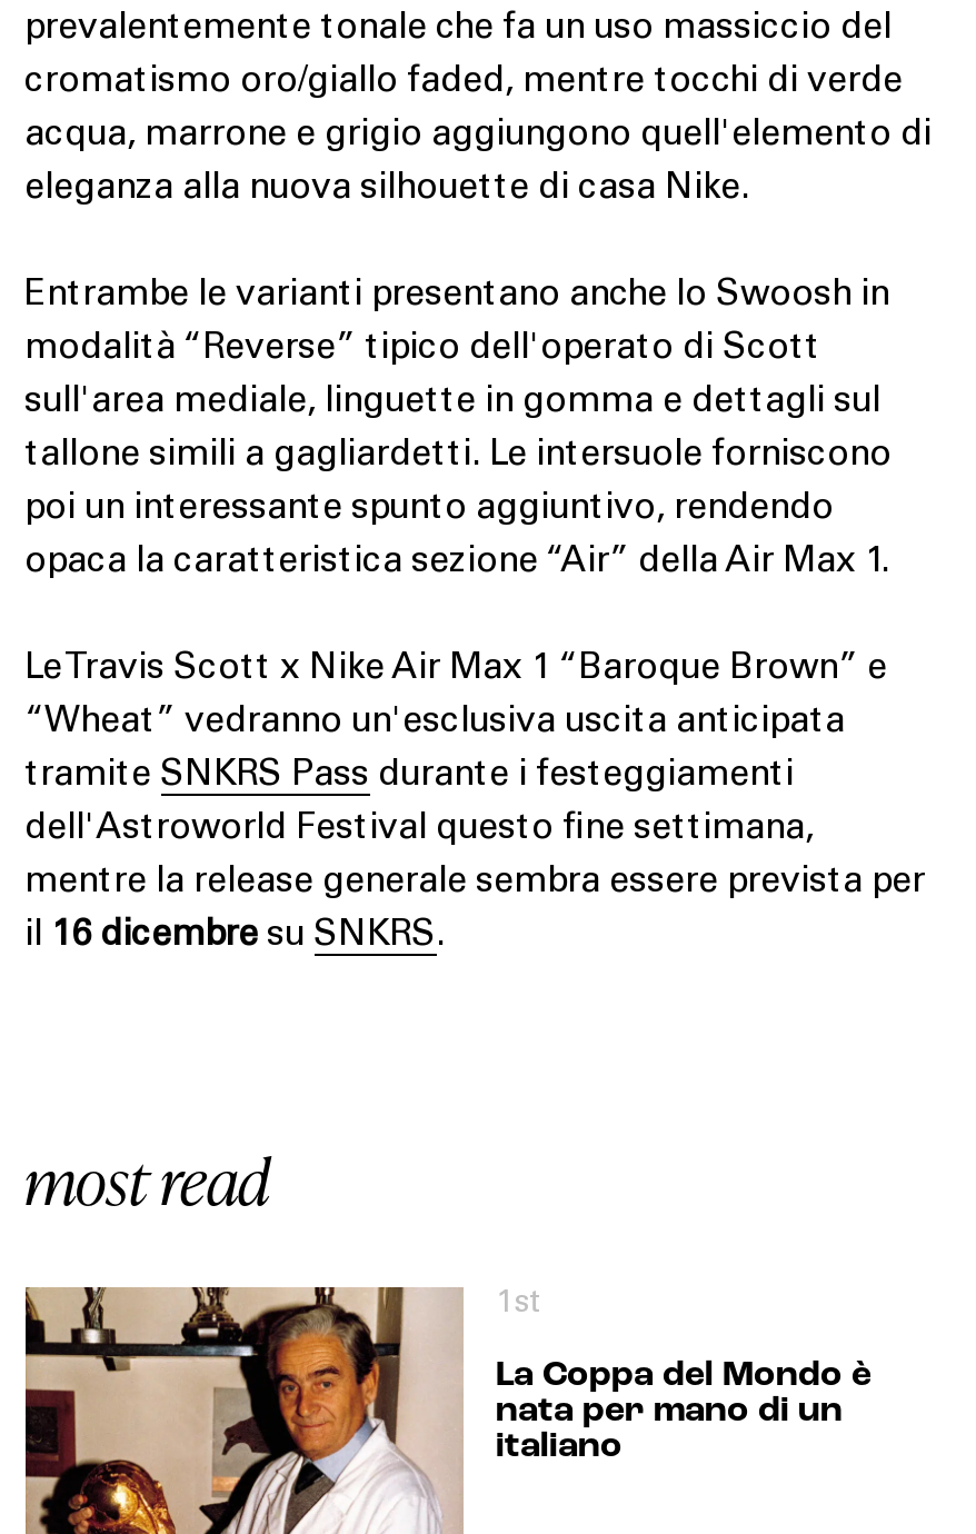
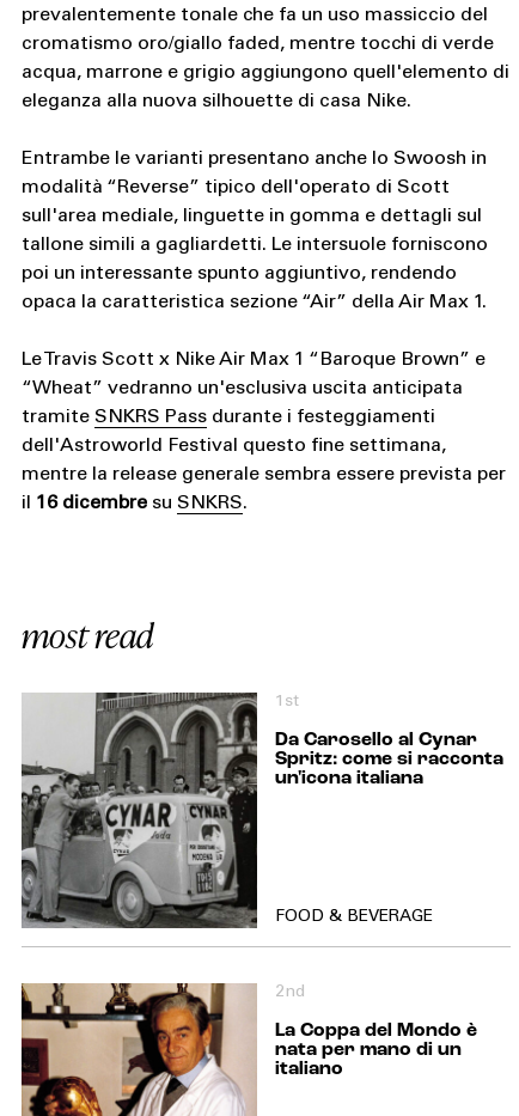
none -> [20,691,503,929] [image] | Da Carosello al Cynar | Spritz: come si racconta | un'icona italiana
none -> [274,909,432,926] FOOD & BEVERAGE
none -> [274,984,304,1001] 2nd

